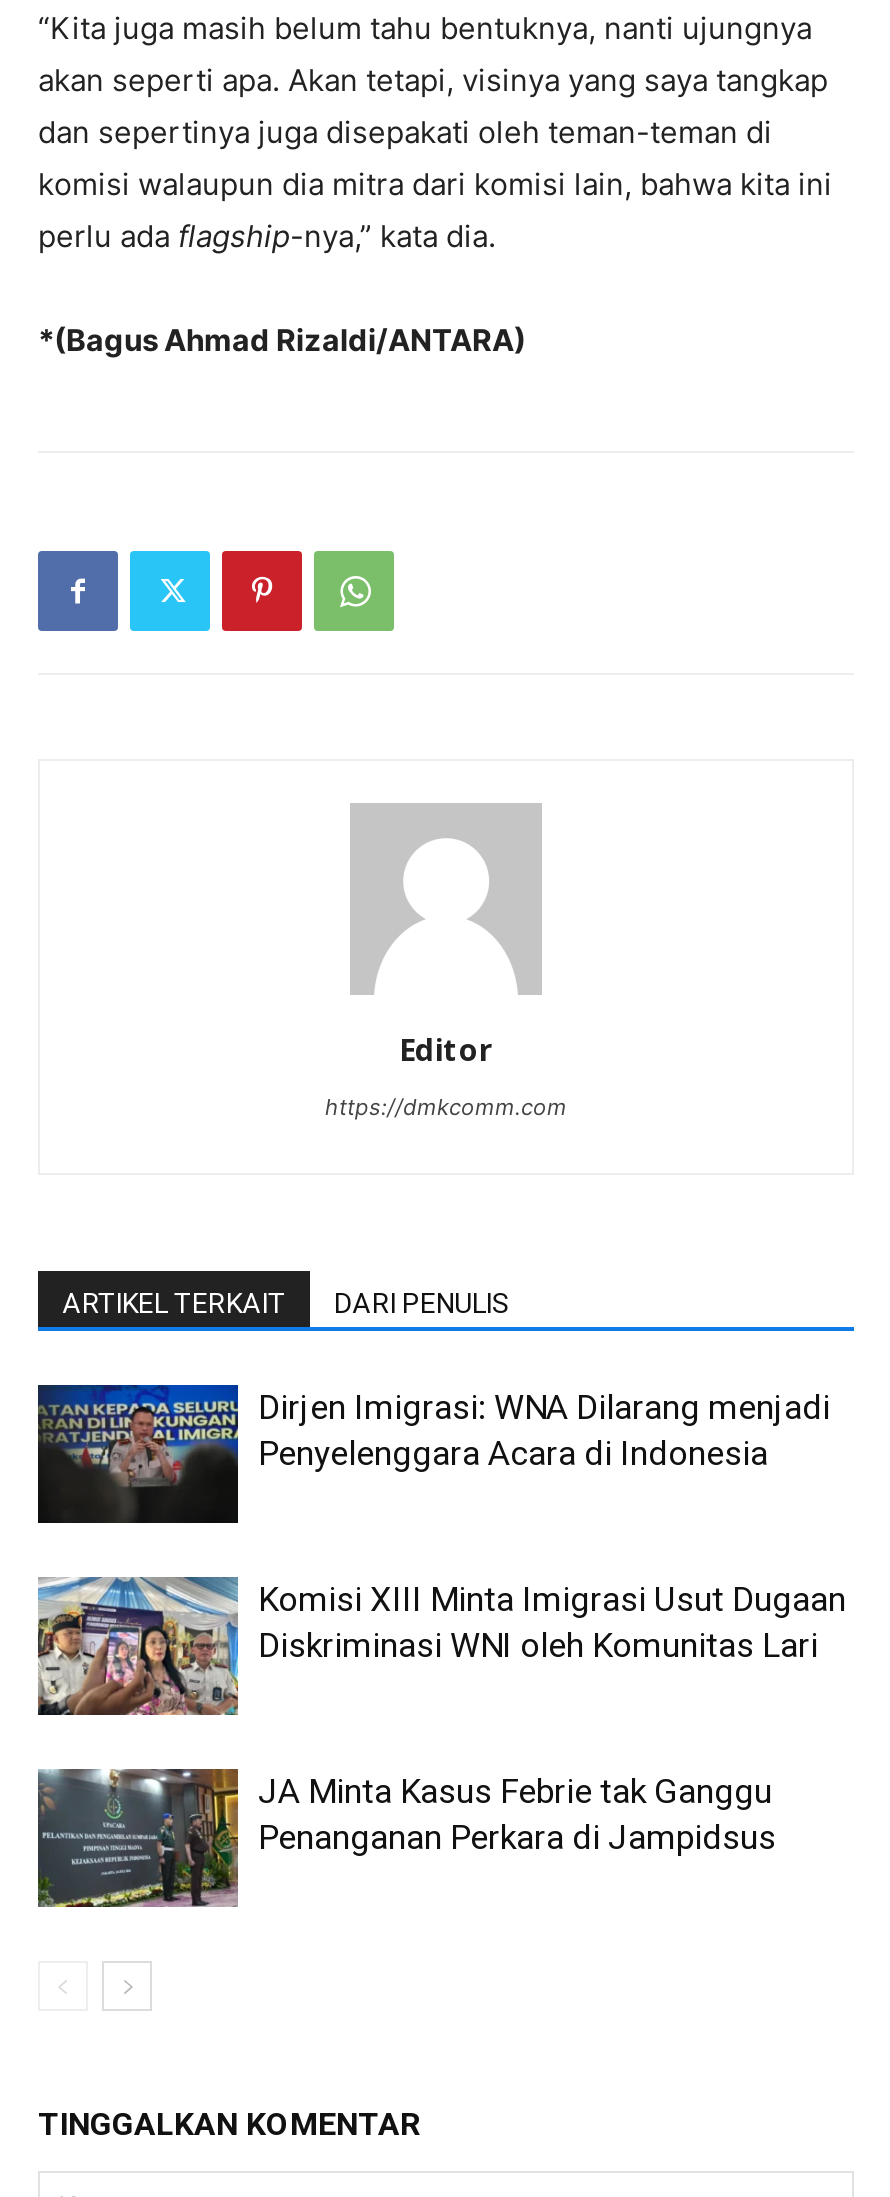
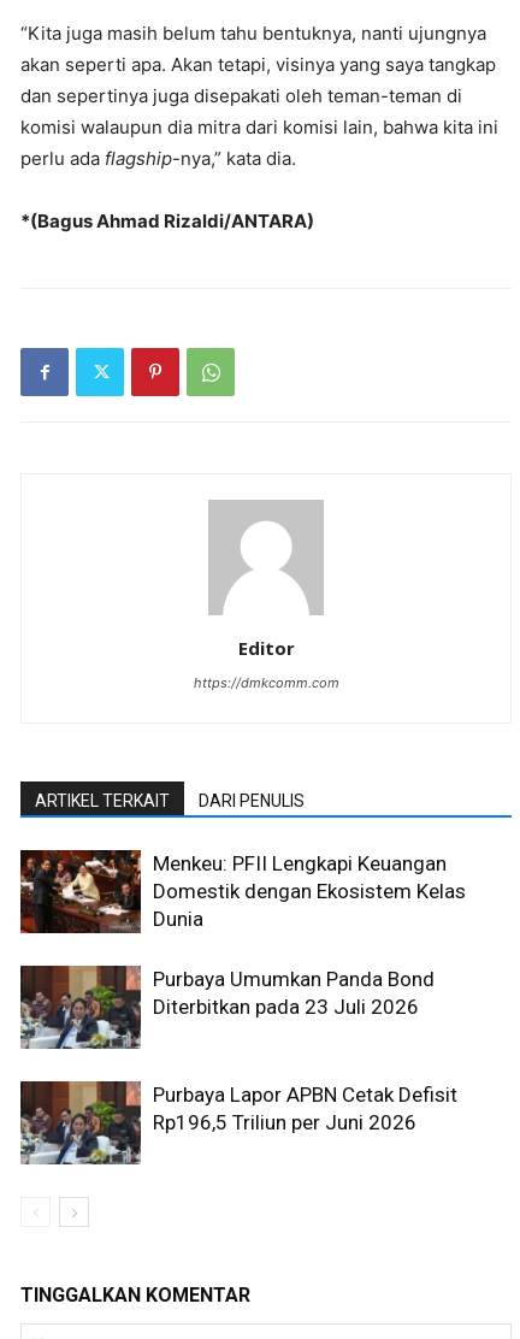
[36,1383,830,1525] [image] | Dirjen Imigrasi: WNA Dilarang menjadi | Penyelenggara Acara di Indonesia -> [19,849,466,934] [image] | Menkeu: PFII Lengkapi Keuangan | Domestik dengan Ekosistem Kelas | Dunia
[36,1575,846,1717] [image] | Komisi XIII Minta Imigrasi Usut Dugaan | Diskriminasi WNI oleh Komunitas Lari -> [19,965,435,1050] [image] | Purbaya Umumkan Panda Bond | Diterbitkan pada 23 Juli 2026
[38,1767,776,1909] [image] | JA Minta Kasus Febrie tak Ganggu | Penanganan Perkara di Jampidsus -> [20,1080,457,1166] [image] | Purbaya Lapor APBN Cetak Defisit | Rp196,5 Triliun per Juni 2026

